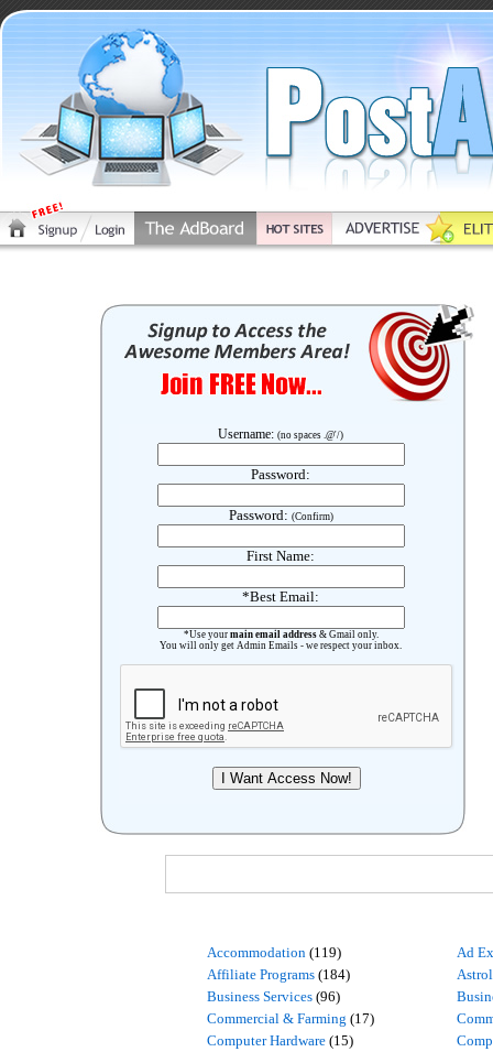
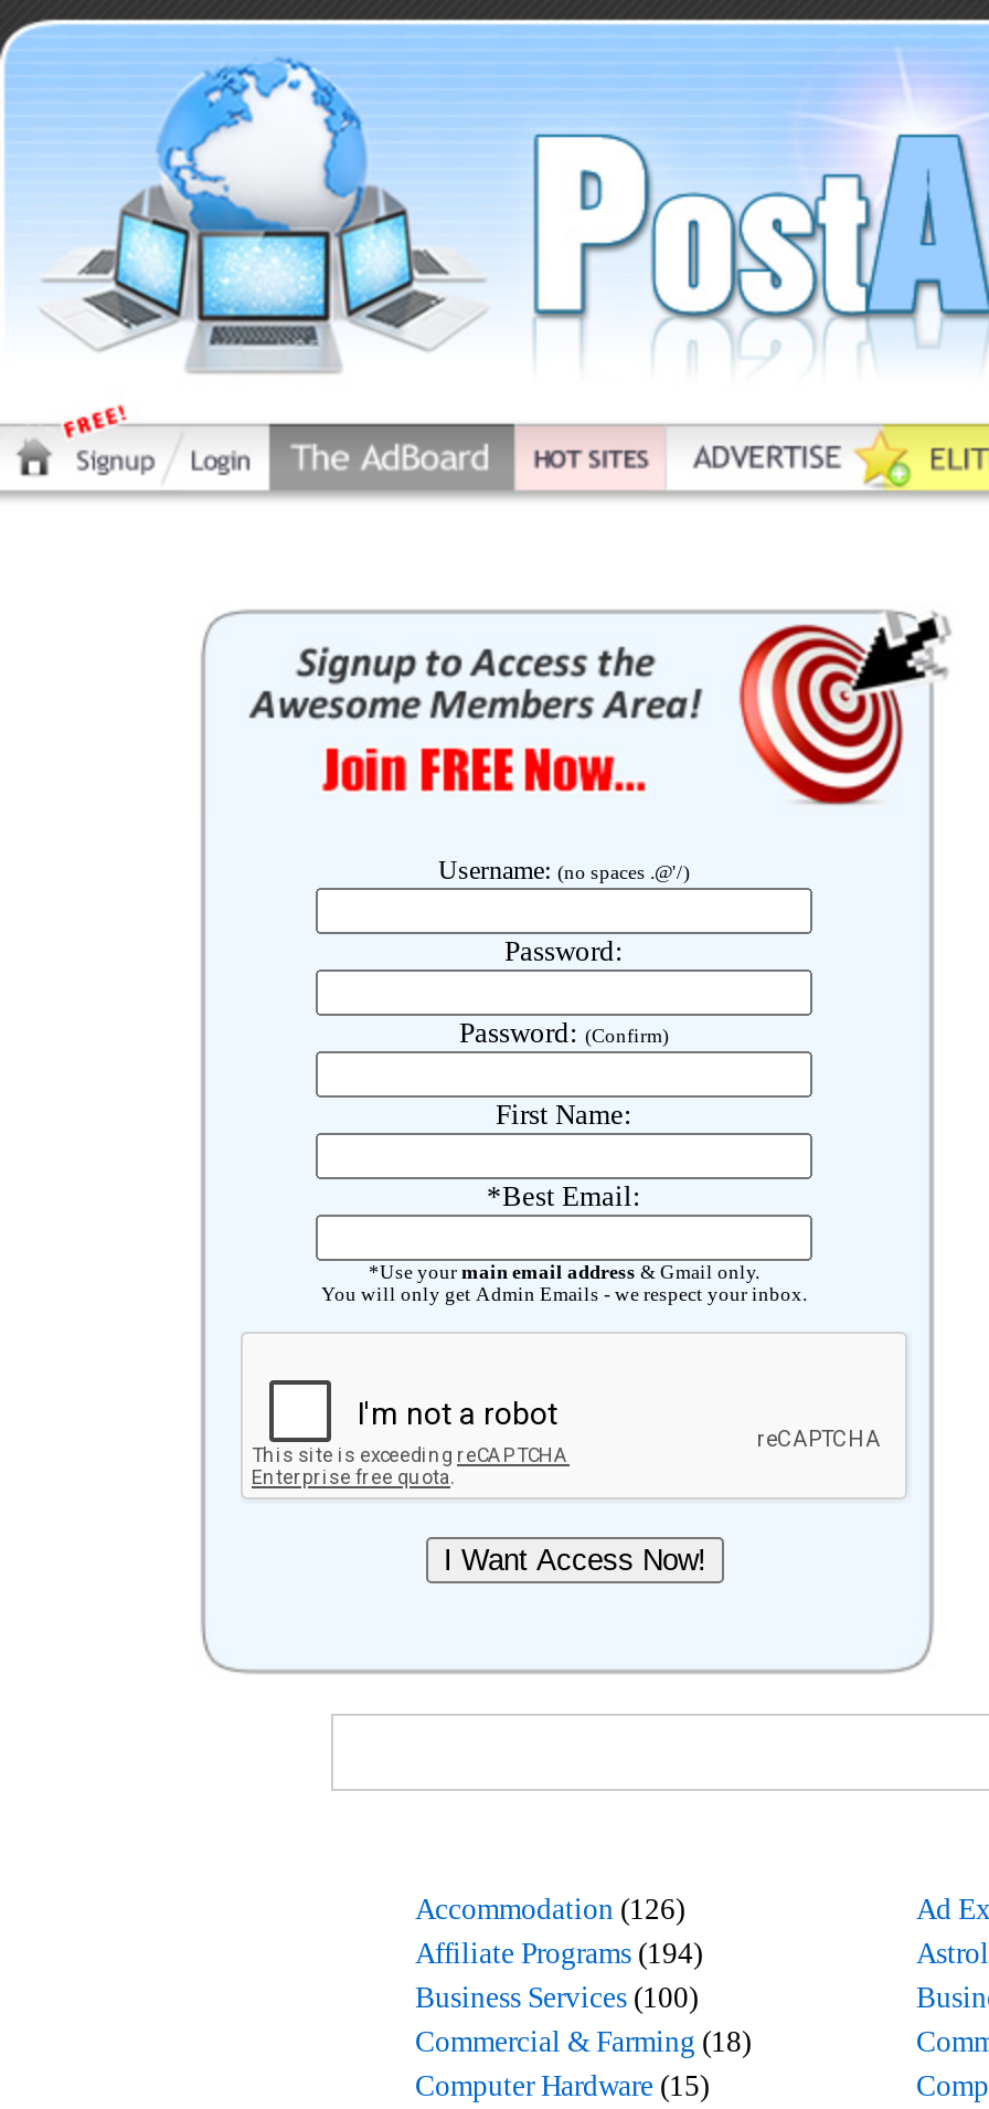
[207,944,341,960] Accommodation (119) -> [415,1892,684,1925] Accommodation (126)
[207,966,350,982] Affiliate Programs (184) -> [415,1936,702,1969] Affiliate Programs (194)
[207,988,340,1004] Business Services (96) -> [415,1980,698,2013] Business Services (100)
[207,1010,374,1026] Commercial & Farming (17) -> [415,2024,751,2058] Commercial & Farming (18)

